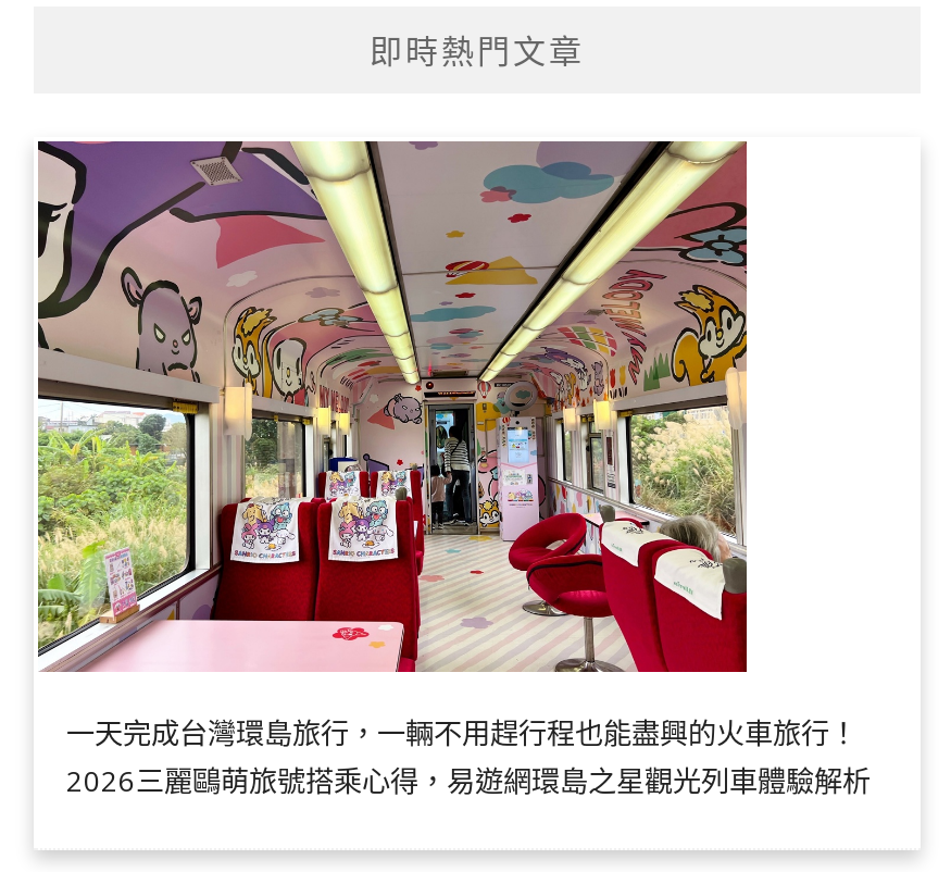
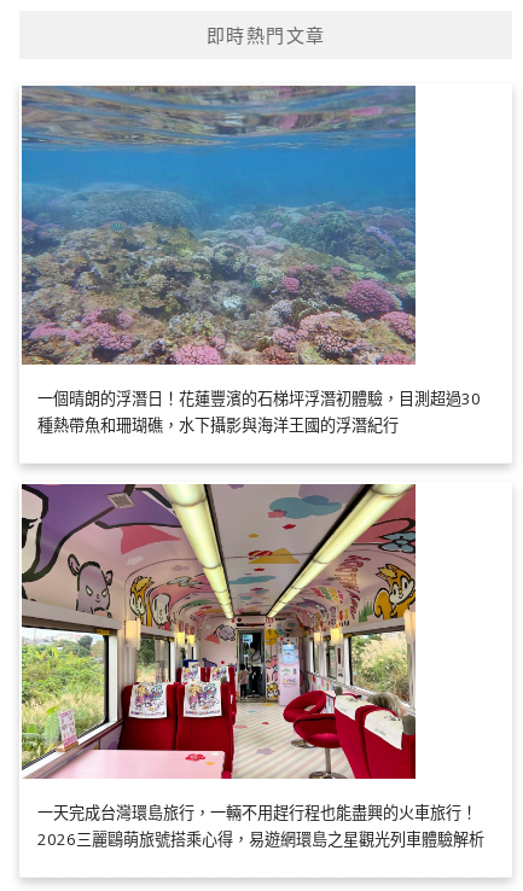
none -> [21,85,481,436] [image] | 一個晴朗的浮潛日！花蓮豐濱的石梯坪浮潛初體驗，目測超過30 | 種熱帶魚和珊瑚礁，水下攝影與海洋王國的浮潛紀行

